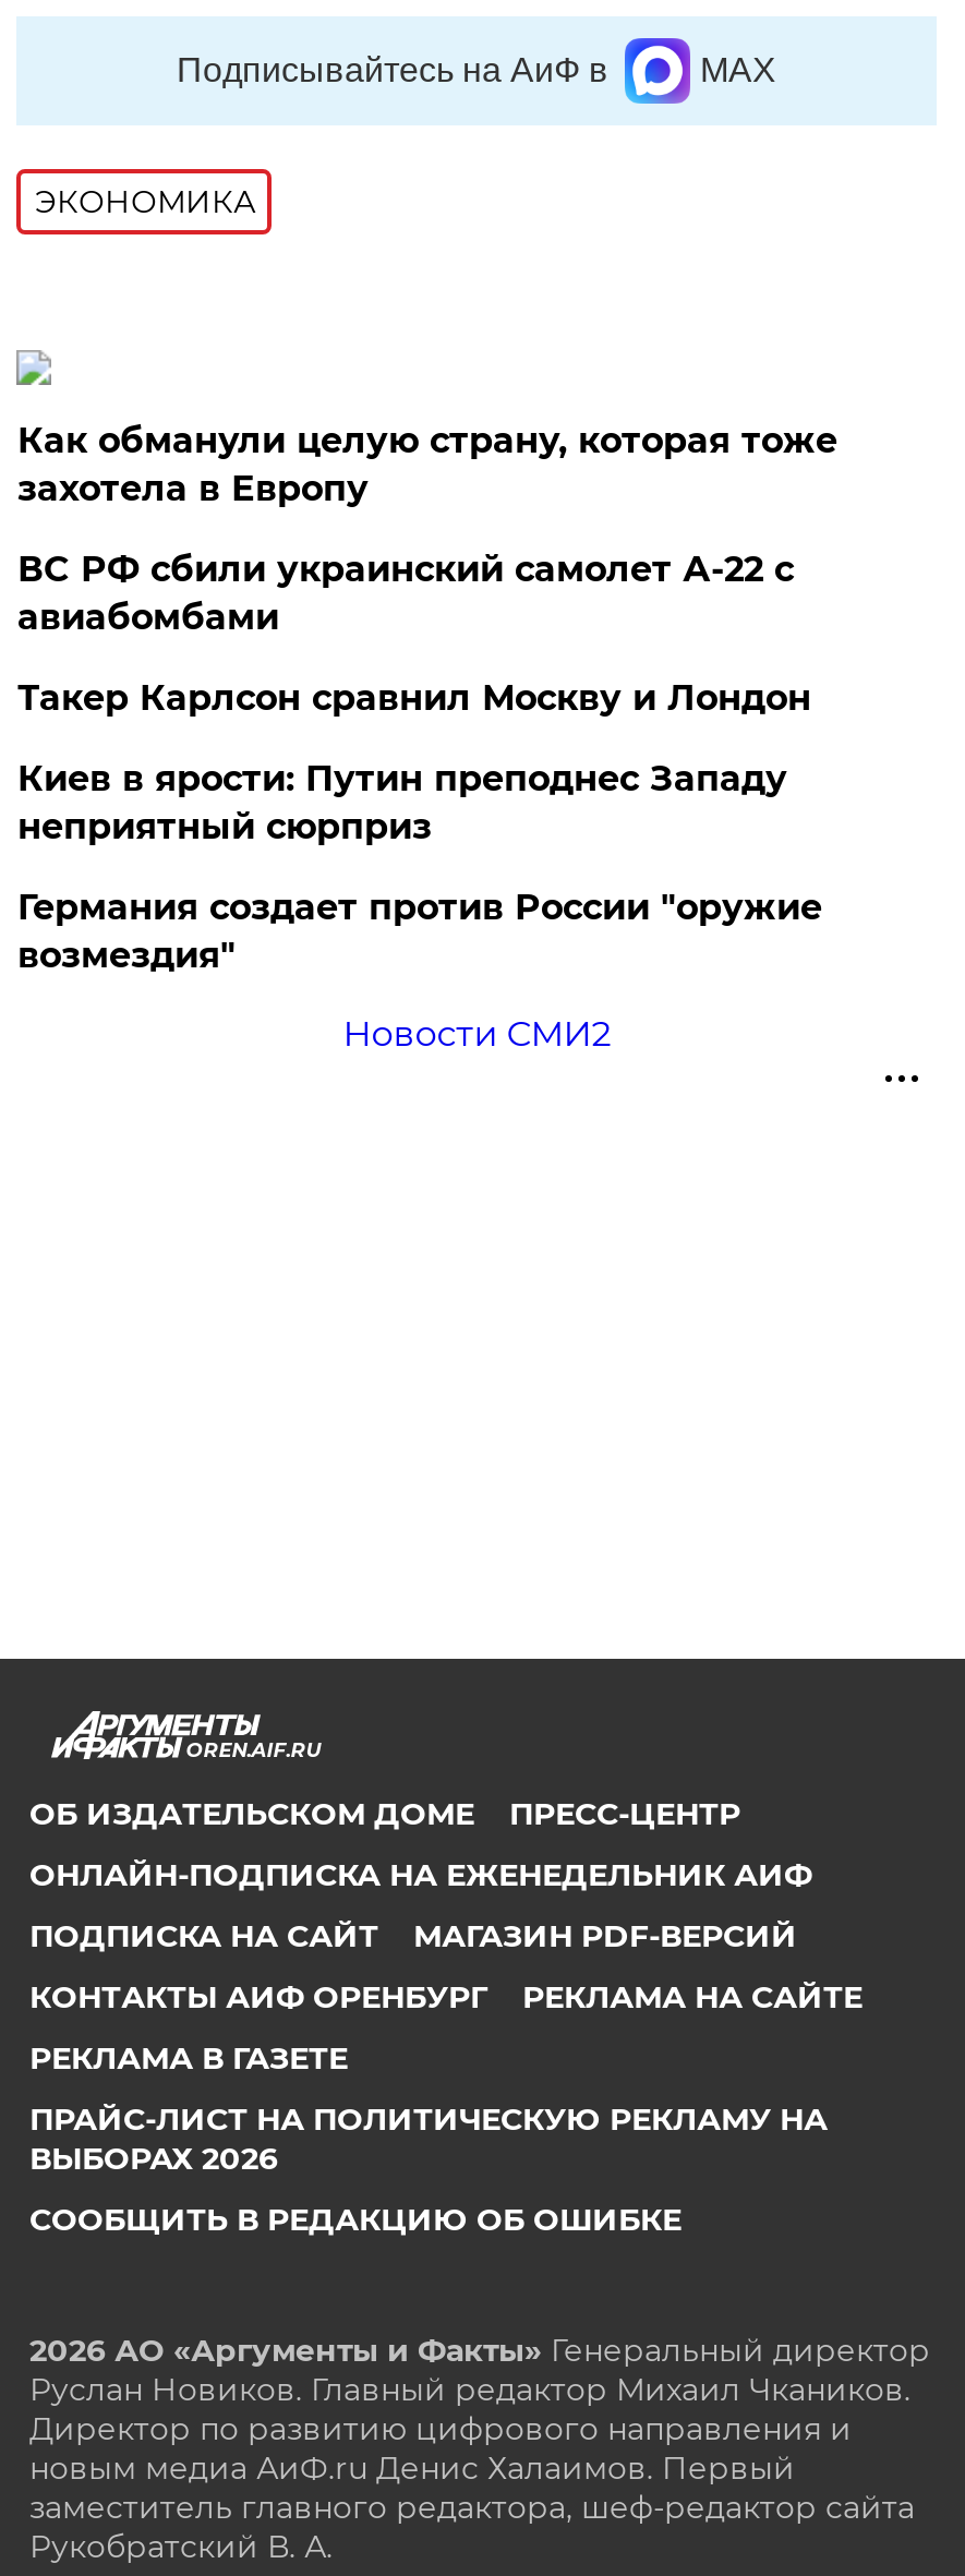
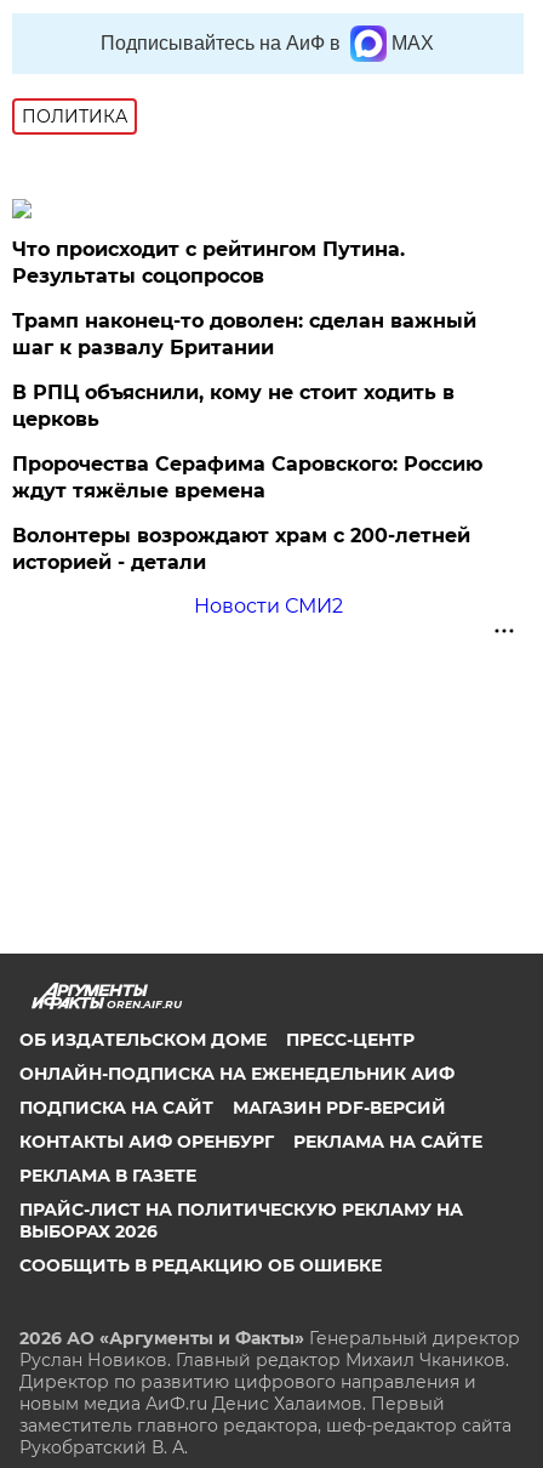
[35,182,255,221] ЭКОНОМИКА -> [22,105,128,127] ПОЛИТИКА
[17,420,837,509] Как обманули целую страну, которая тоже | захотела в Европу -> [13,238,405,287] Что происходит с рейтингом Путина. | Результаты соцопросов
[17,548,794,638] ВС РФ сбили украинский самолет А-22 с | авиабомбами -> [13,309,477,359] Трамп наконец-то доволен: сделан важный | шаг к развалу Британии
[17,677,811,718] Такер Карлсон сравнил Москву и Лондон -> [13,381,455,431] В РПЦ объяснили, кому не стоит ходить в | церковь
[17,758,787,847] Киев в ярости: Путин преподнес Западу | неприятный сюрприз -> [13,452,483,502] Пророчества Серафима Саровского: Россию | ждут тяжёлые времена
[17,886,822,976] Германия создает против России "оружие | возмездия" -> [13,524,471,574] Волонтеры возрождают храм с 200-летней | историей - детали

